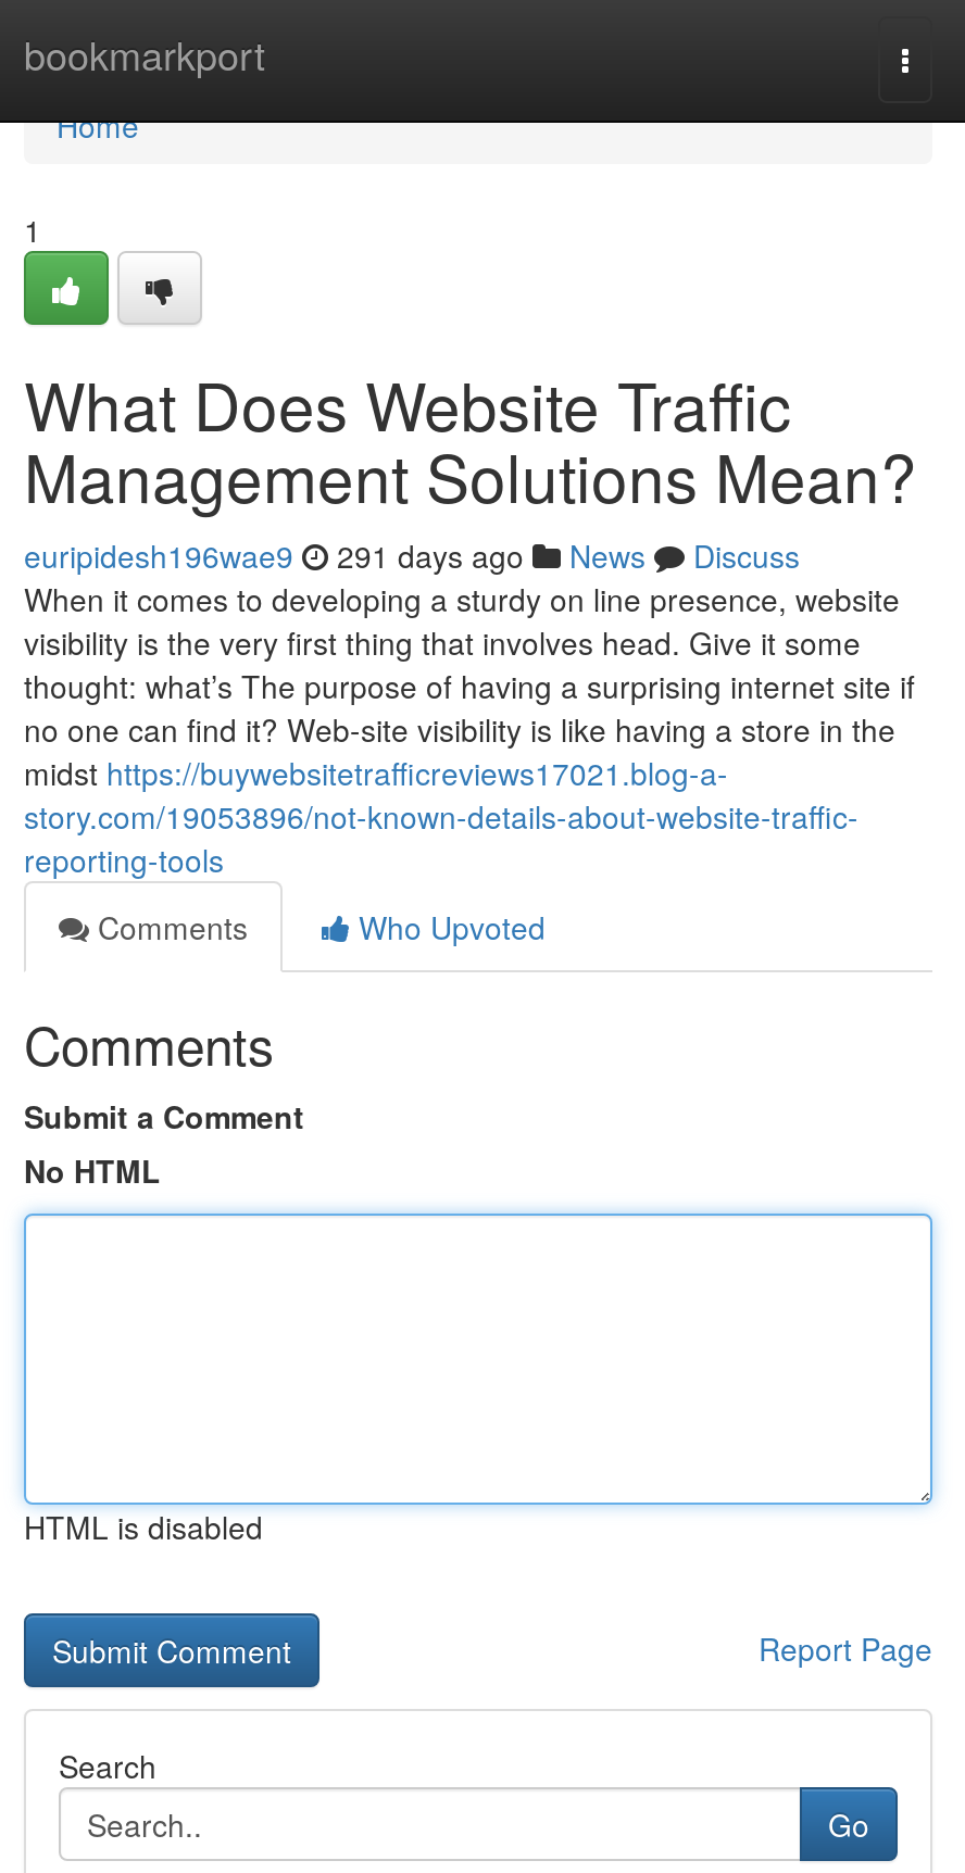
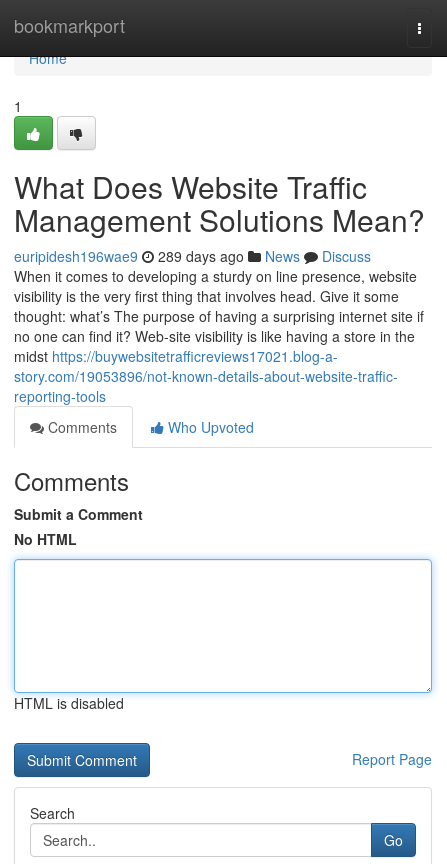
[24,533,800,577] euripidesh196wae9 291 days ago News Discuss -> [14,246,371,266] euripidesh196wae9 289 days ago News Discuss

